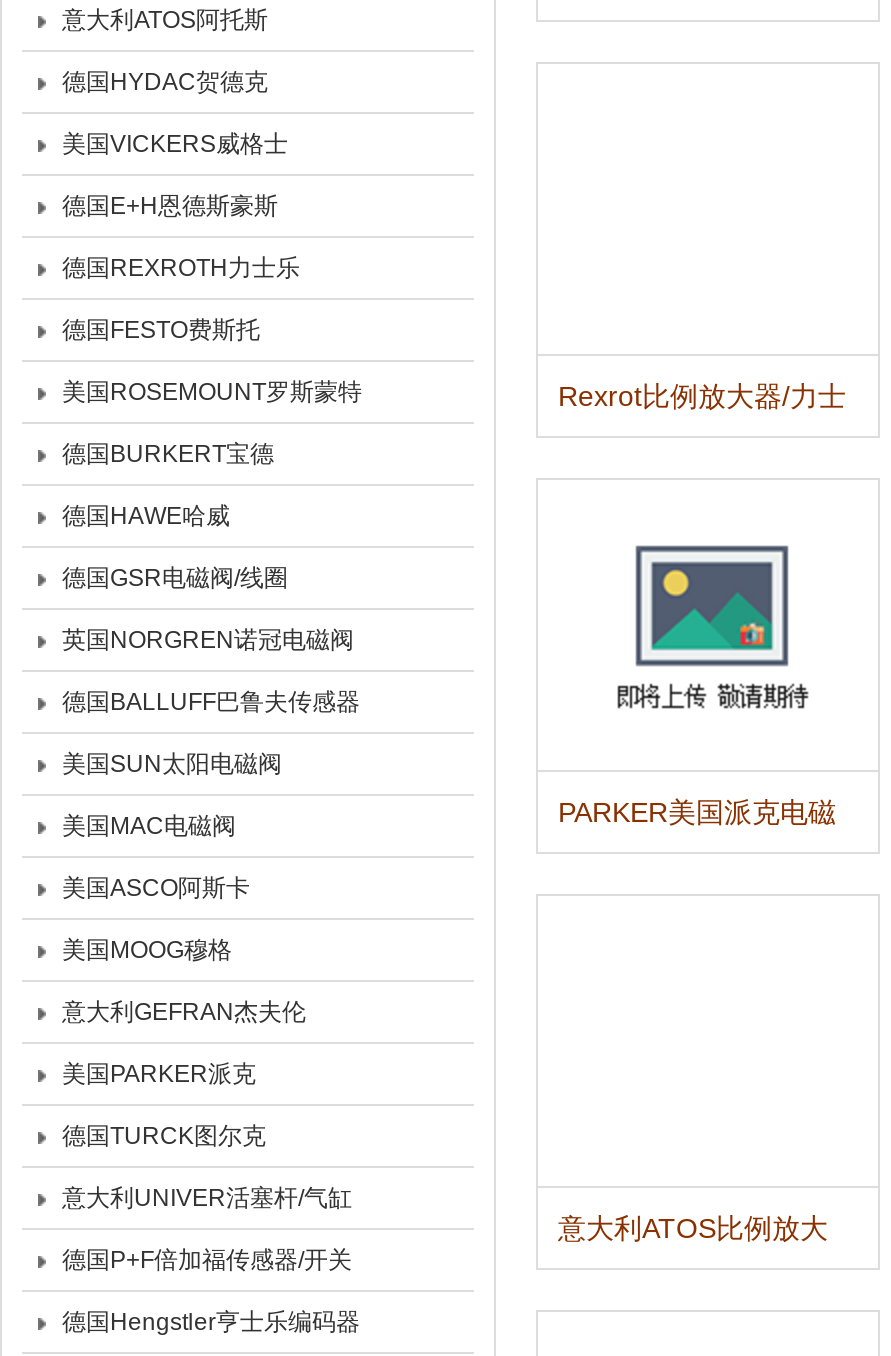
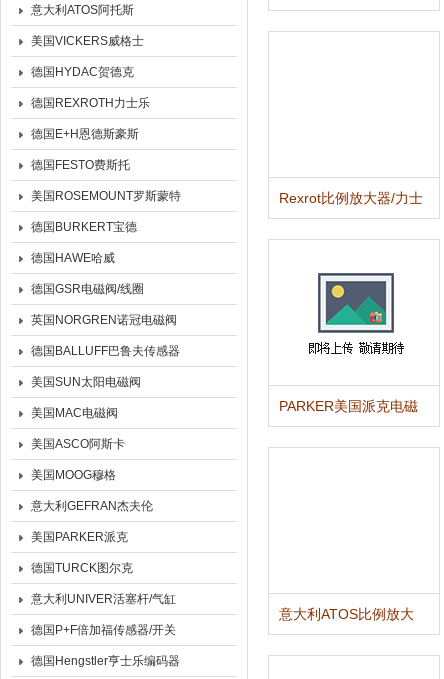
moved [62,68,268,96] -> [31,65,134,79]: 德国HYDAC贺德克
moved [62,130,288,158] -> [31,34,144,48]: 美国VICKERS威格士
moved [62,192,278,220] -> [31,127,139,141]: 德国E+H恩德斯豪斯
moved [62,254,300,282] -> [31,96,150,110]: 德国REXROTH力士乐

